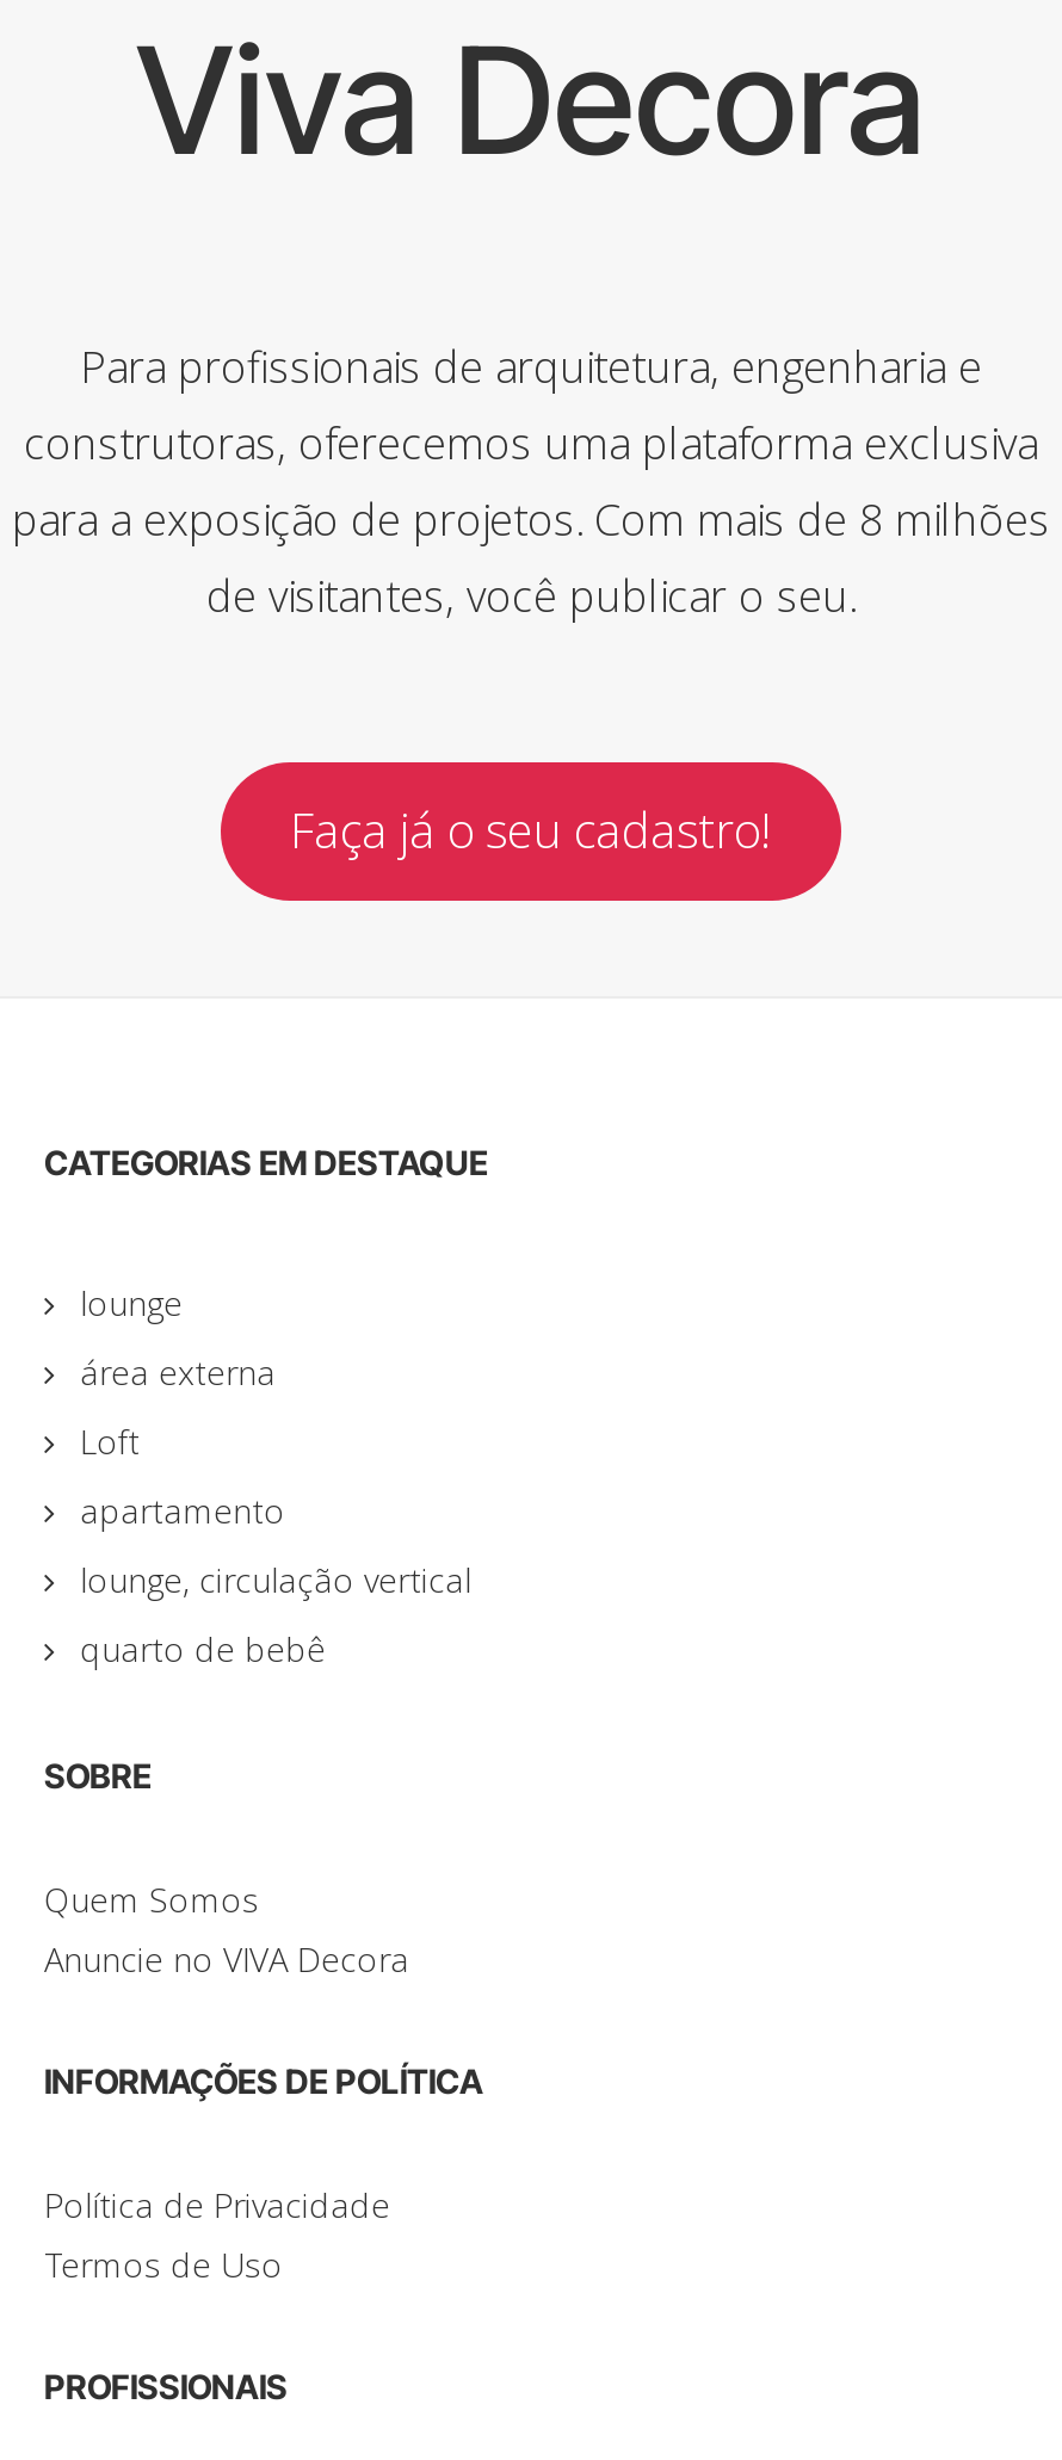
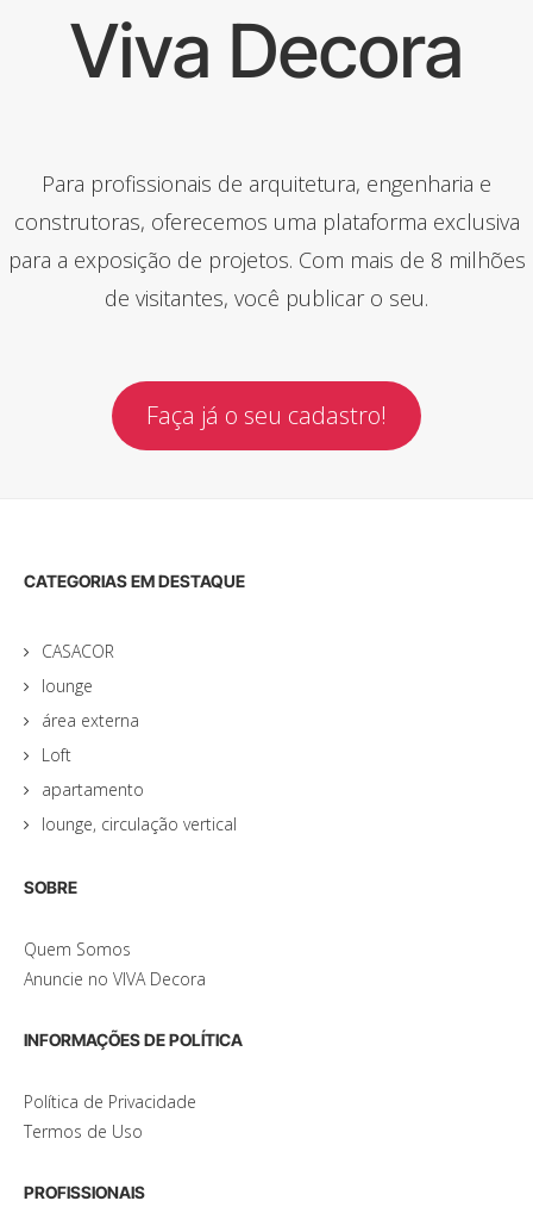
none -> [42,639,114,662] CASACOR
moved [80,1279,471,1601] -> [42,674,237,835]: lounge | área externa | Loft | apartamento | lounge, circulação vertical
[80,1625,326,1670] quarto de bebê -> none

